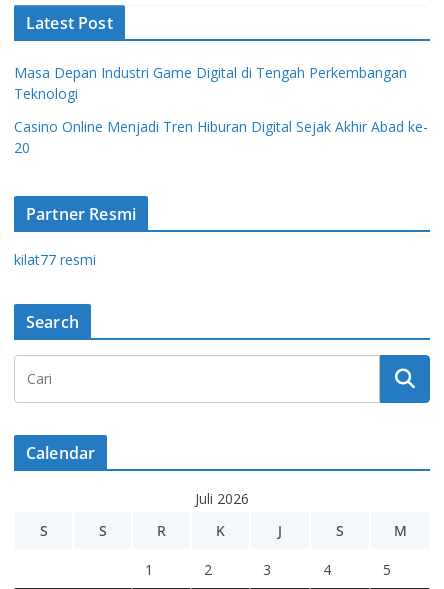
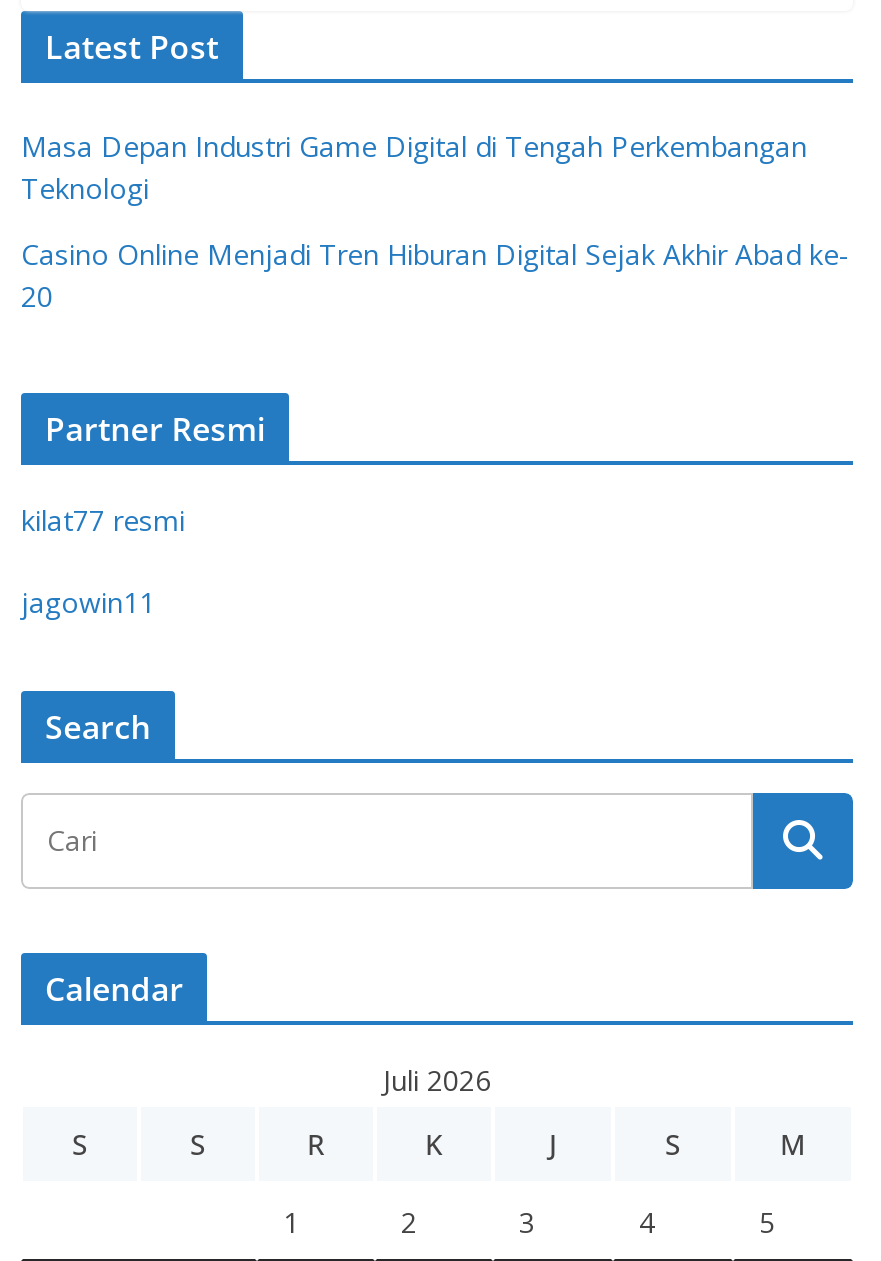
none -> [21,583,155,621] jagowin11

